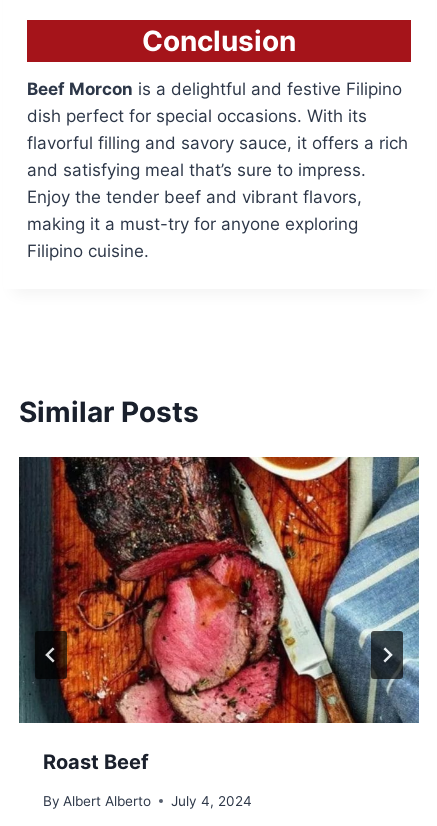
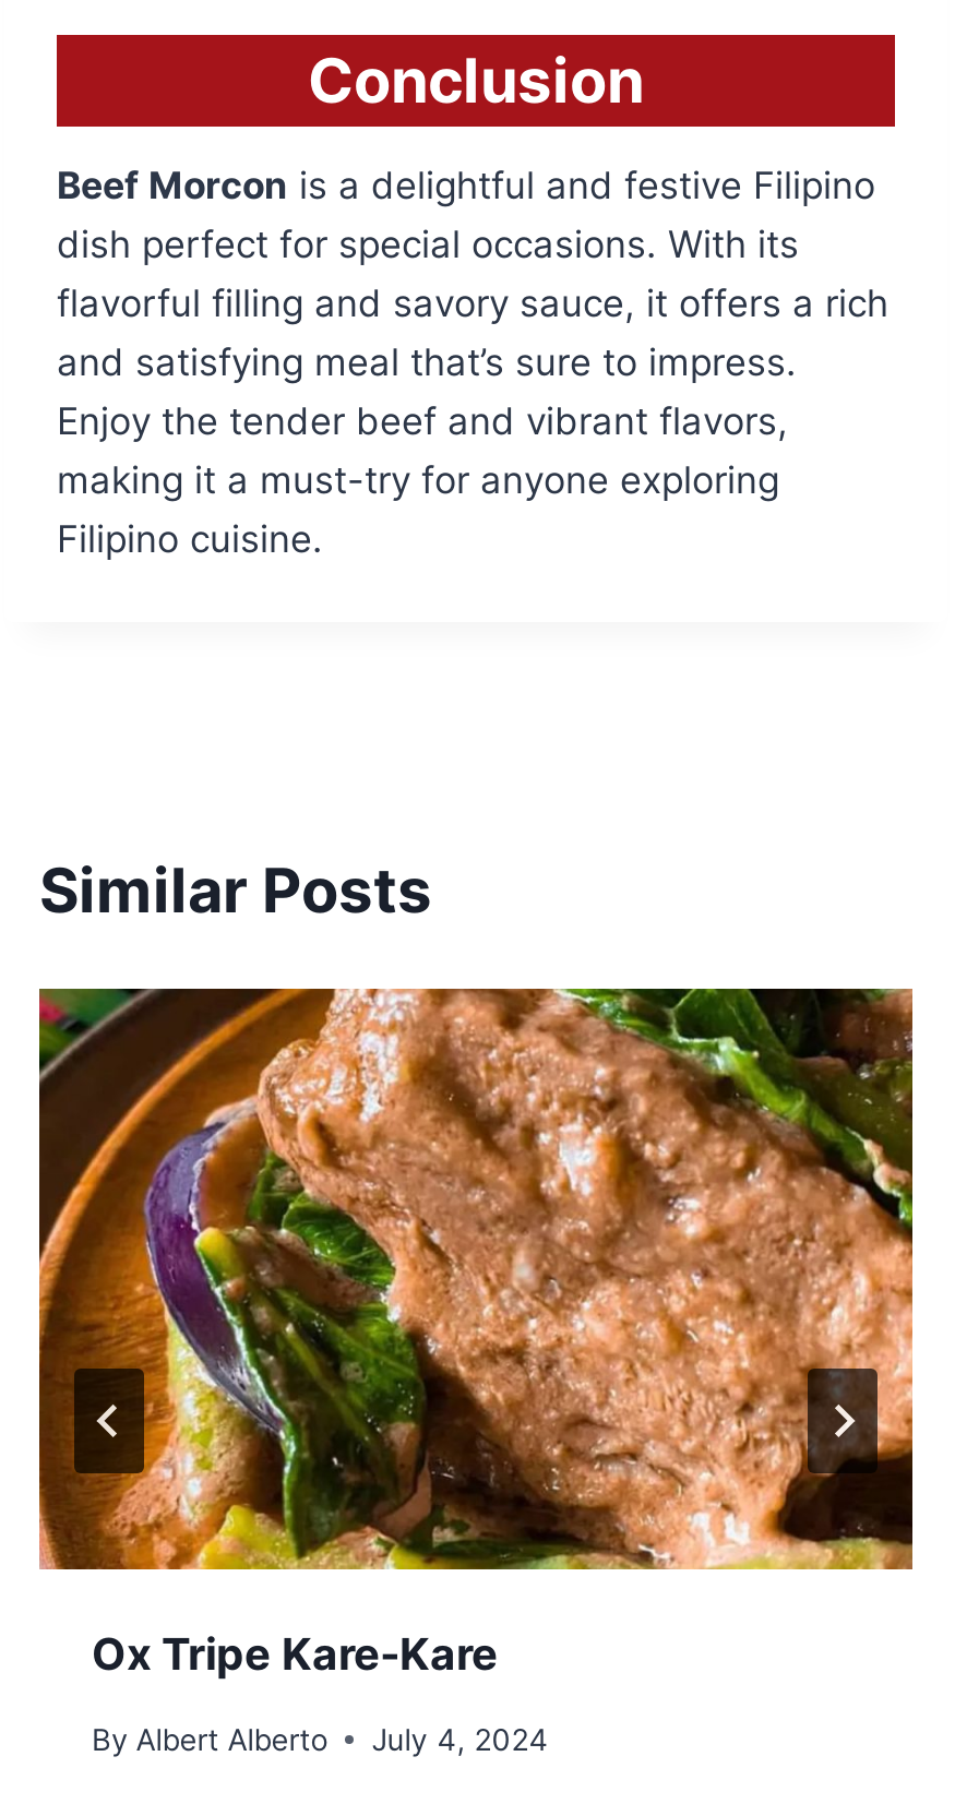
[18,456,420,774] [image] | Roast Beef -> [37,987,915,1681] [image] | Ox Tripe Kare-Kare

